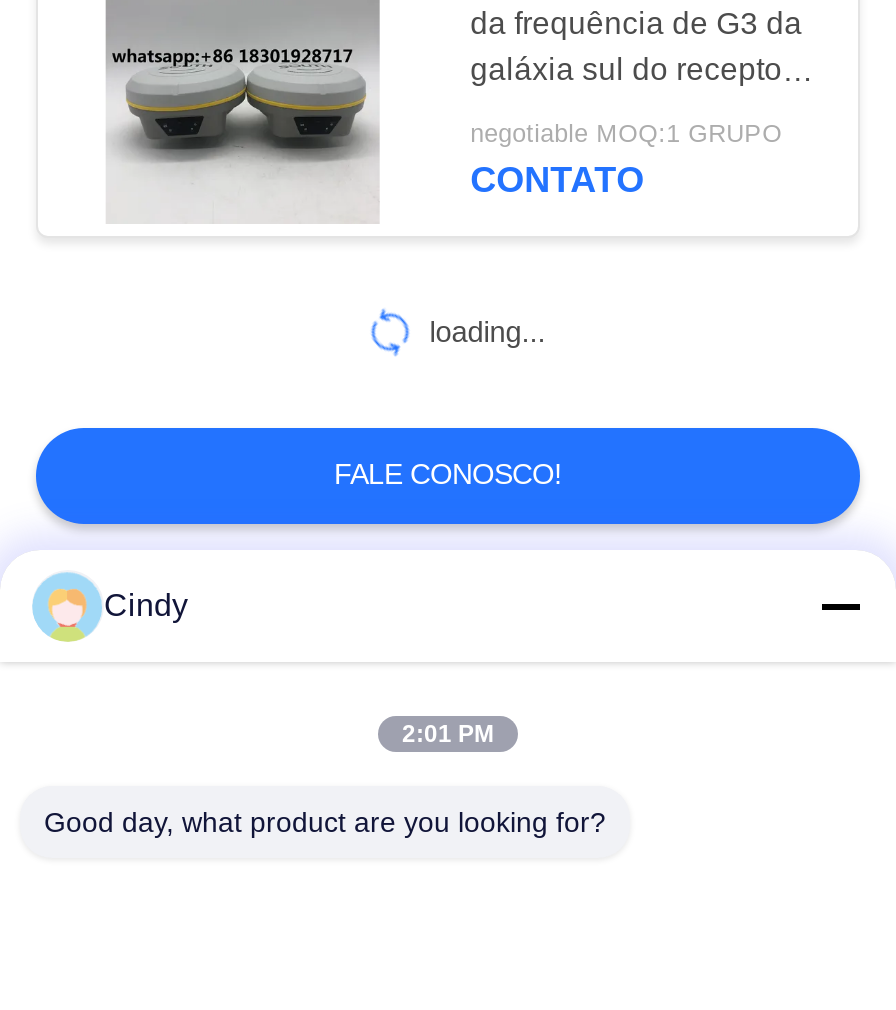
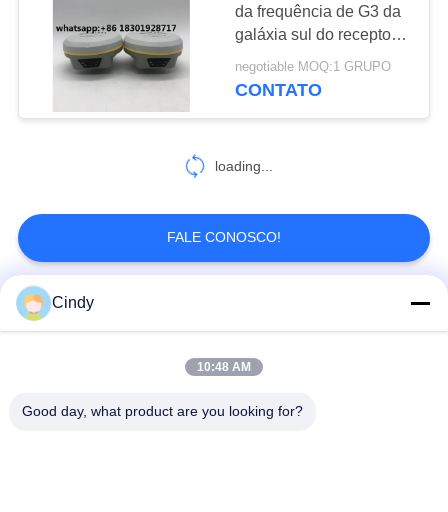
[402,720,494,748] 2:01 PM -> [197,360,251,374] 10:48 AM

